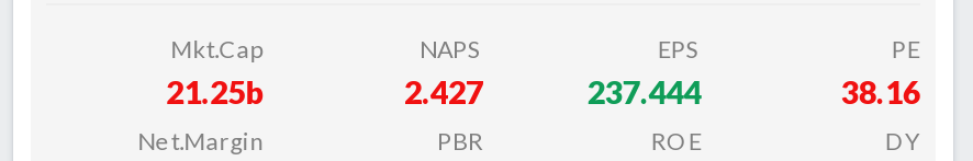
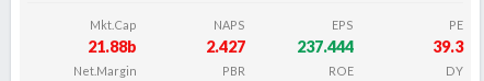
[166,73,265,110] 21.25b -> [87,37,136,55] 21.88b
[841,73,920,110] 38.16 -> [432,37,463,55] 39.3

